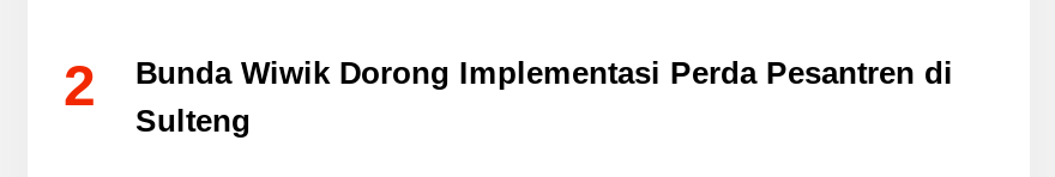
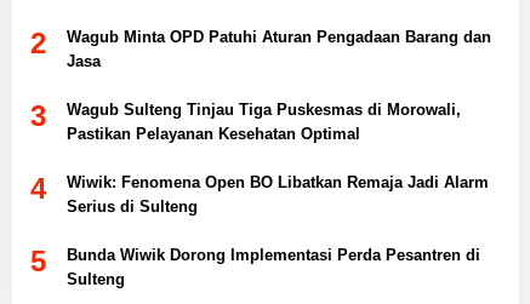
none -> [30,28,491,277] Wagub Minta OPD Patuhi Aturan Pengadaan Barang dan | Jasa | 3 | Wagub Sulteng Tinjau Tiga Puskesmas di Morowali, | Pastikan Pelayanan Kesehatan Optimal | 4 | Wiwik: Fenomena Open BO Libatkan Remaja Jadi Alarm | Serius di Sulteng | 5

